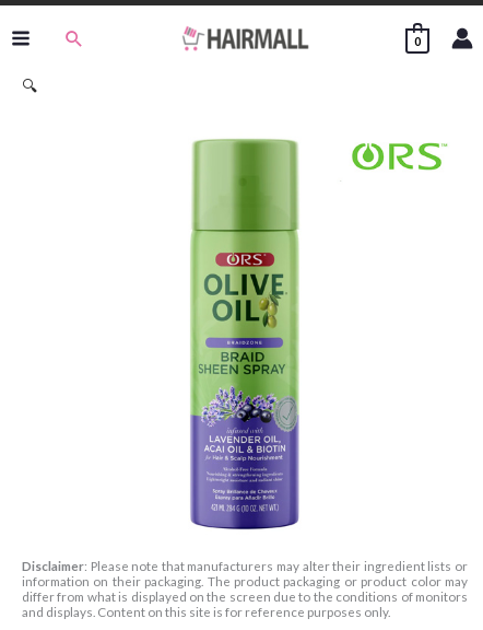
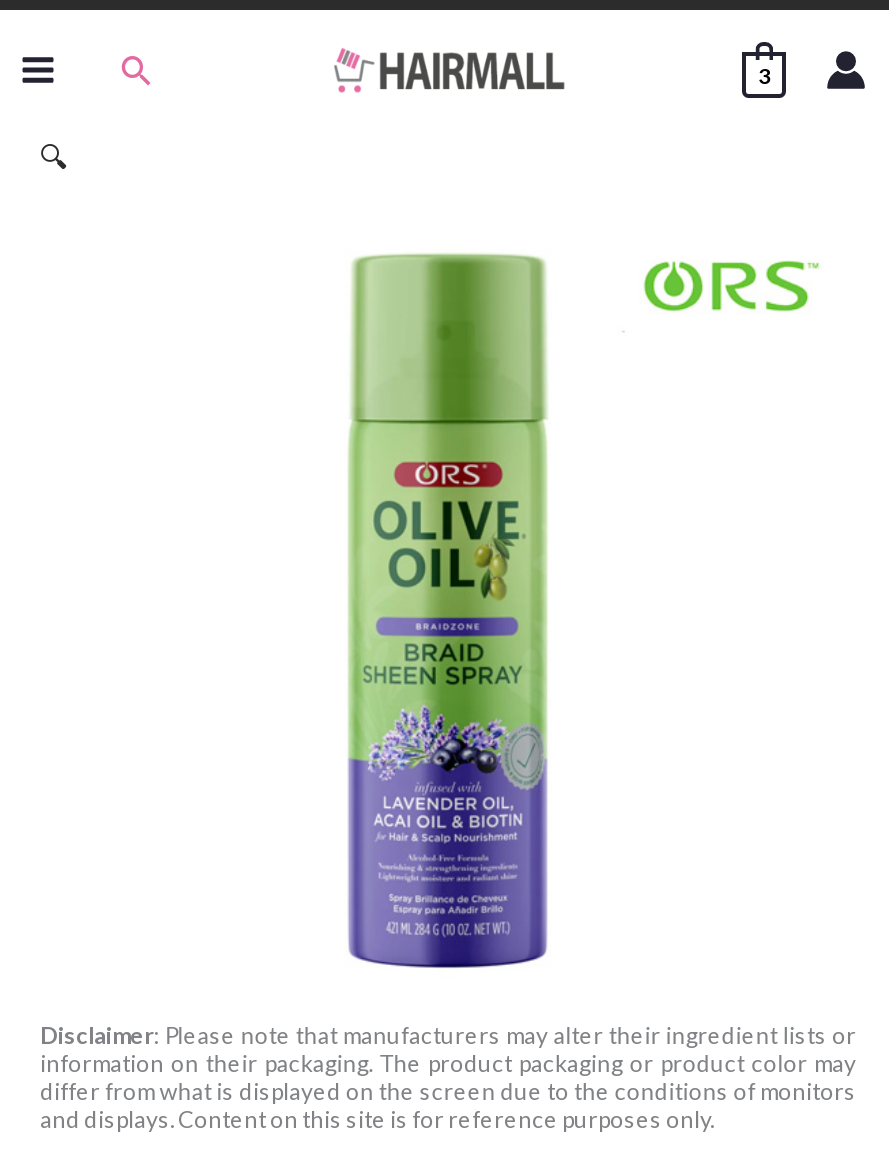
[414,34,421,48] 0 -> [758,62,770,88] 3

